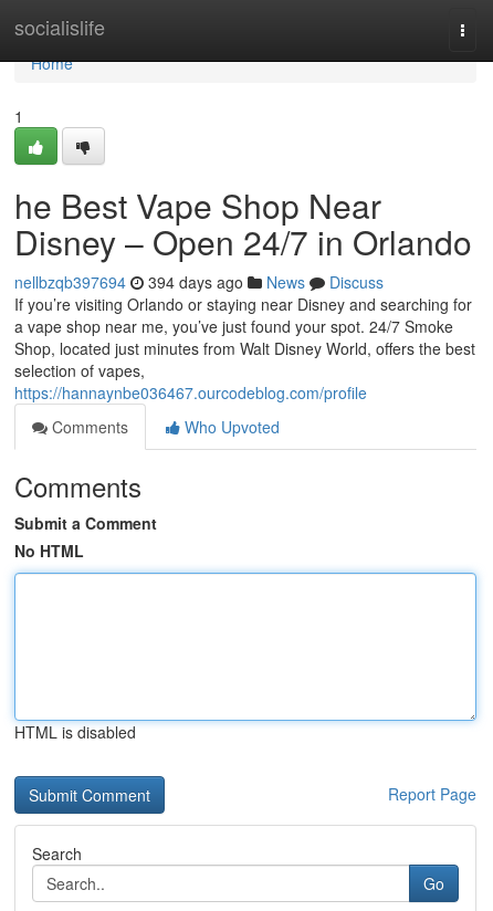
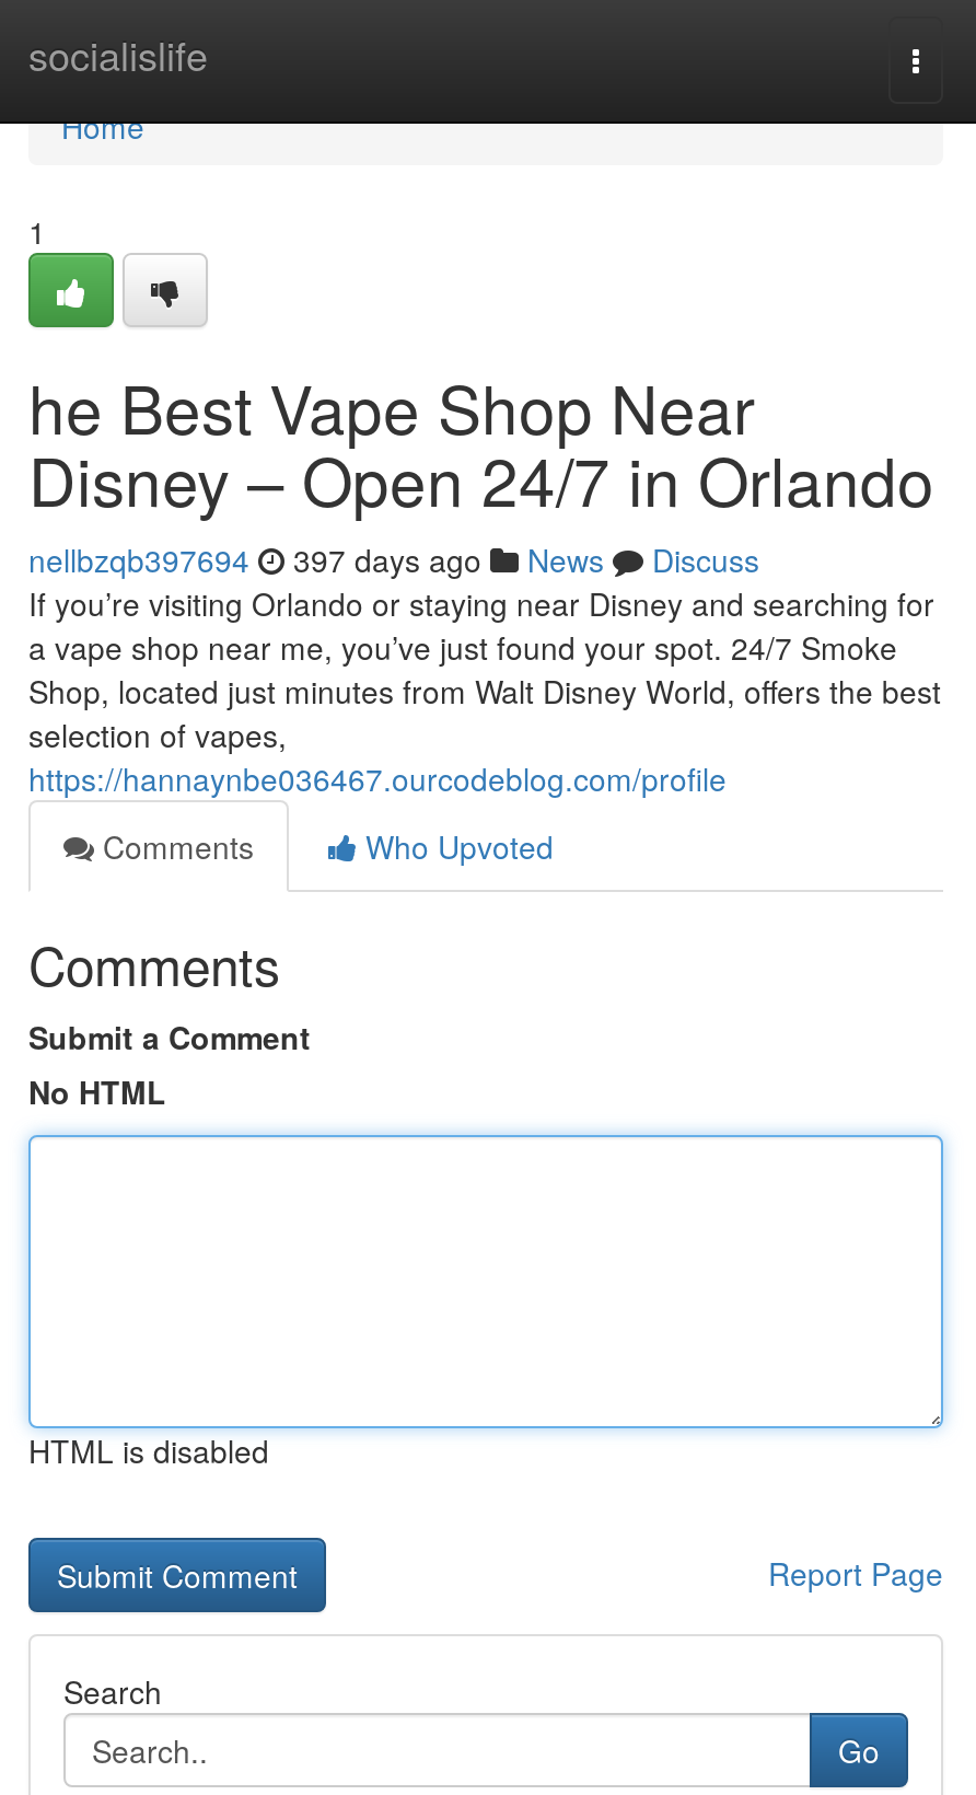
[14,271,384,293] nellbzqb397694 394 days ago News Discuss -> [28,537,759,581] nellbzqb397694 397 days ago News Discuss

